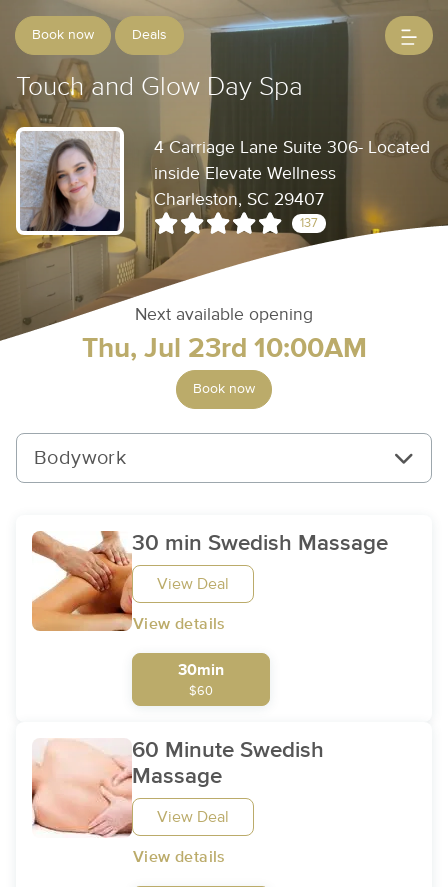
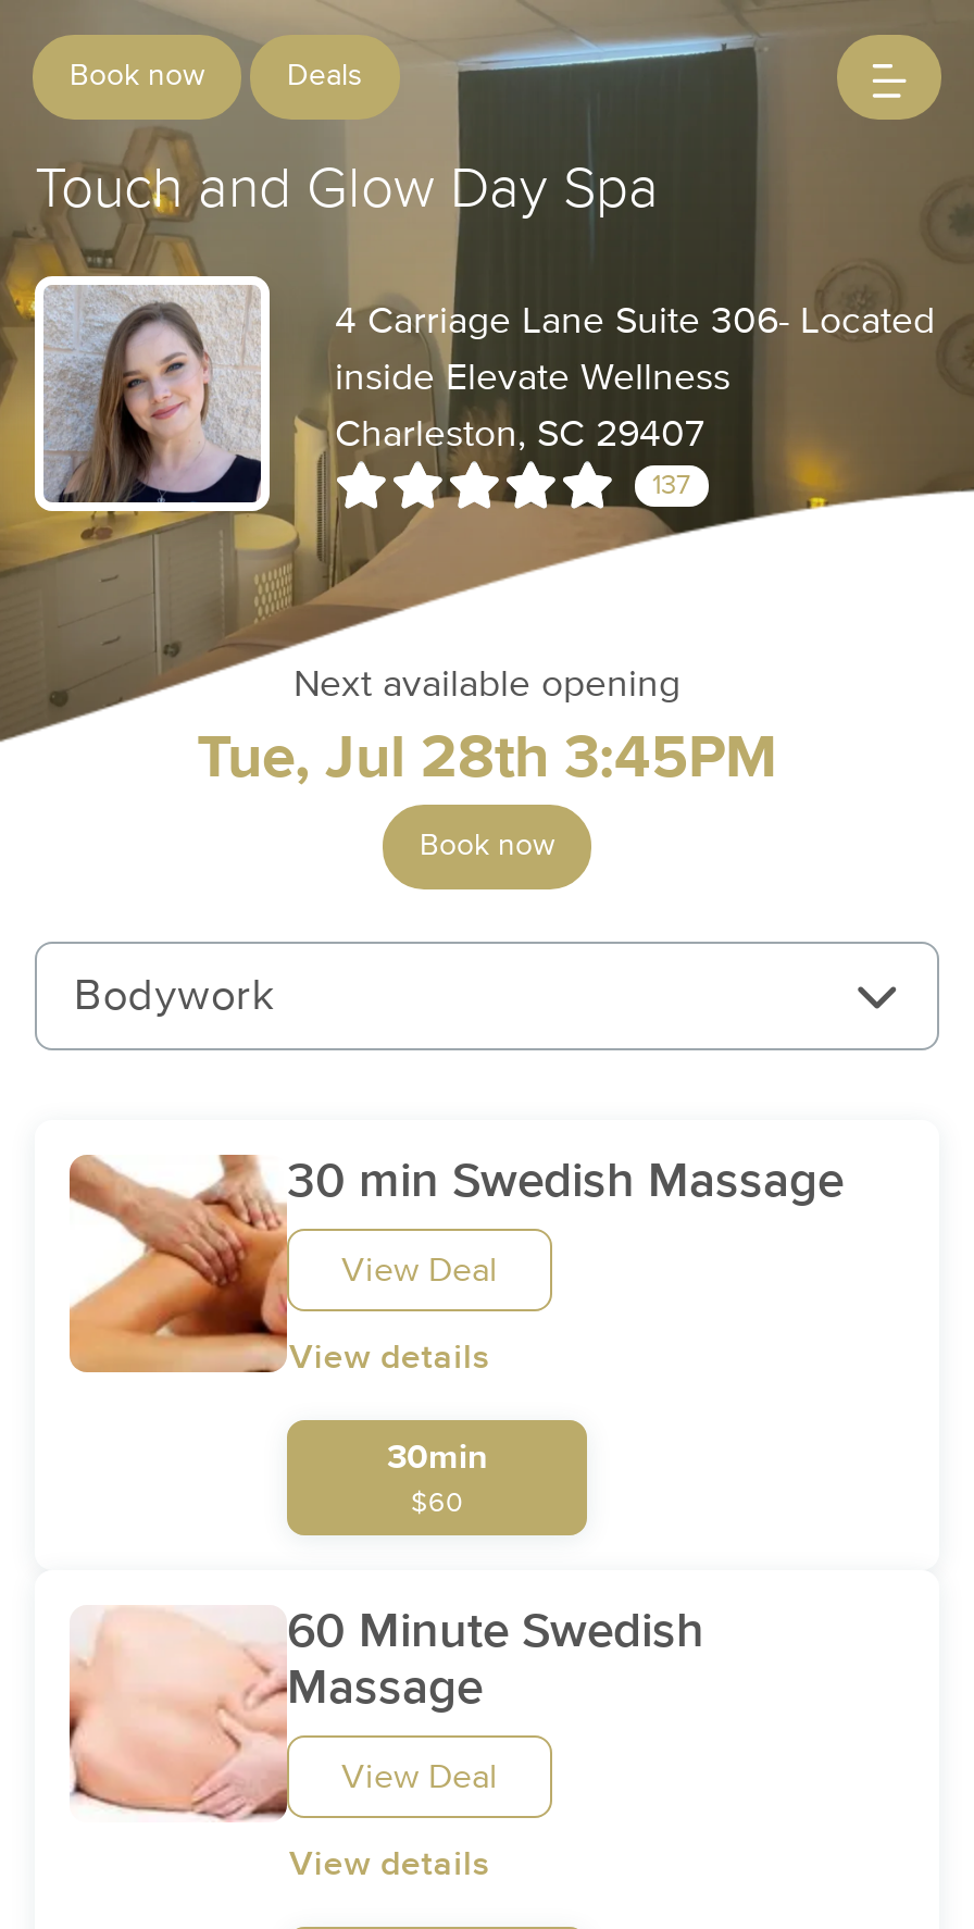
[81,335,366,363] Thu, Jul 23rd 10:00AM -> [197,729,777,789] Tue, Jul 28th 3:45PM

